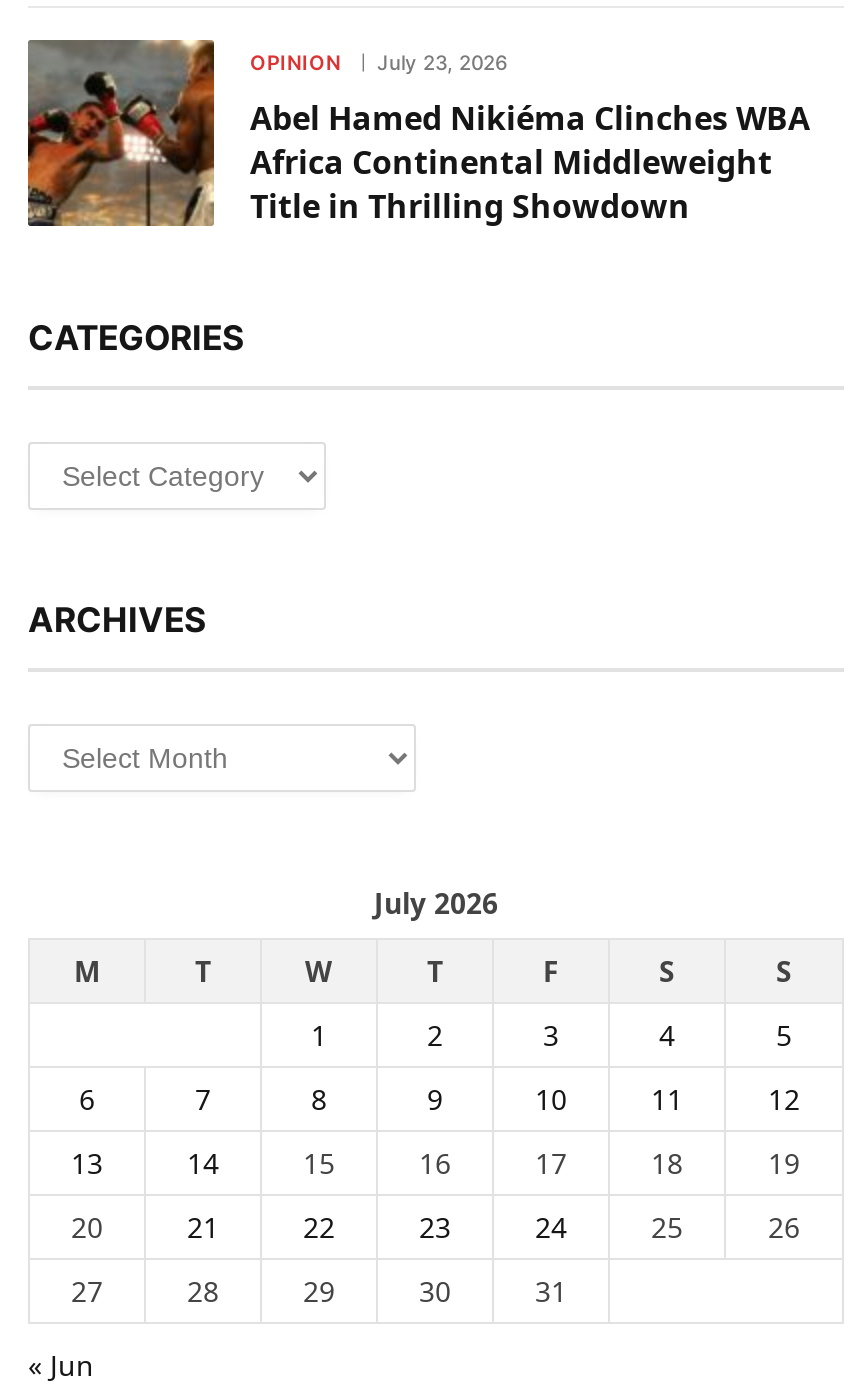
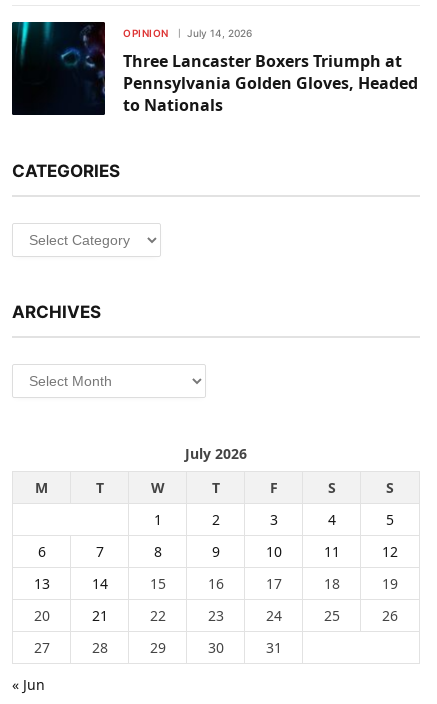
[26,38,507,228] [image] | OPINION July 23, 2026 -> [11,21,251,116] [image] | OPINION July 14, 2026
[250,96,810,228] Abel Hamed Nikiéma Clinches WBA | Africa Continental Middleweight | Title in Thrilling Showdown -> [123,50,418,116] Three Lancaster Boxers Triumph at | Pennsylvania Golden Gloves, Headed | to Nationals

